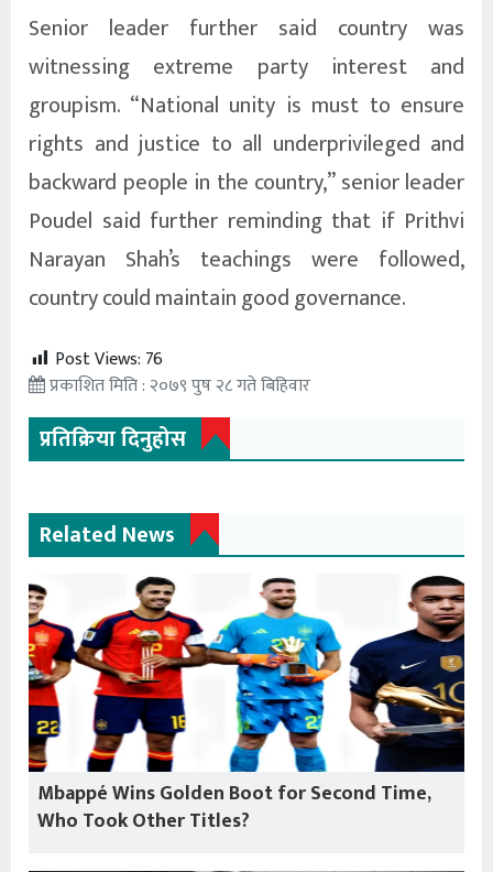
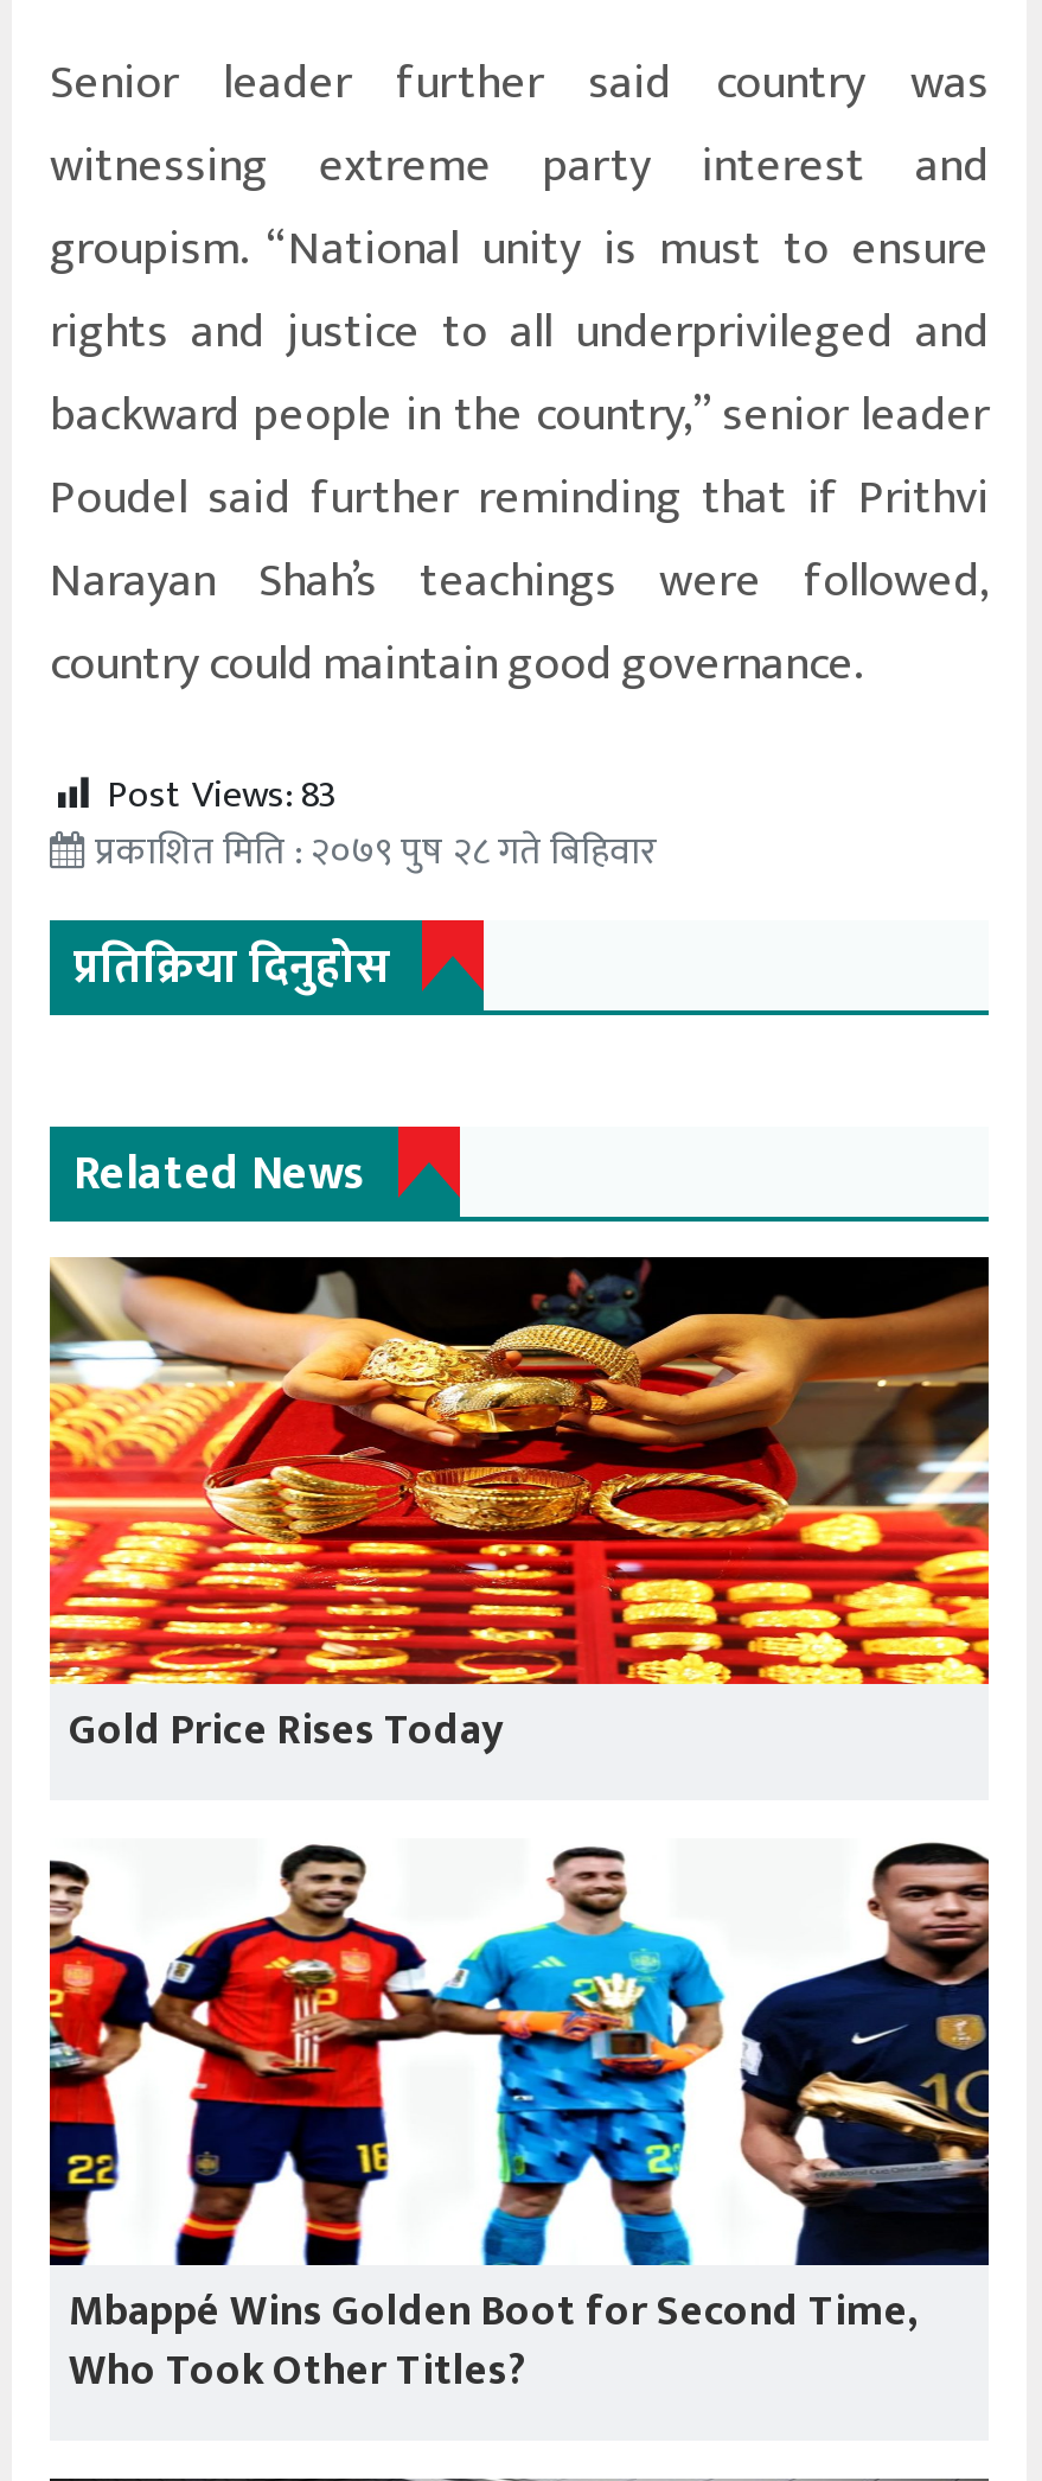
[55,344,163,374] Post Views: 76 -> [107,763,334,827] Post Views: 83
none -> [47,1255,991,1766] [image] | Gold Price Rises Today

